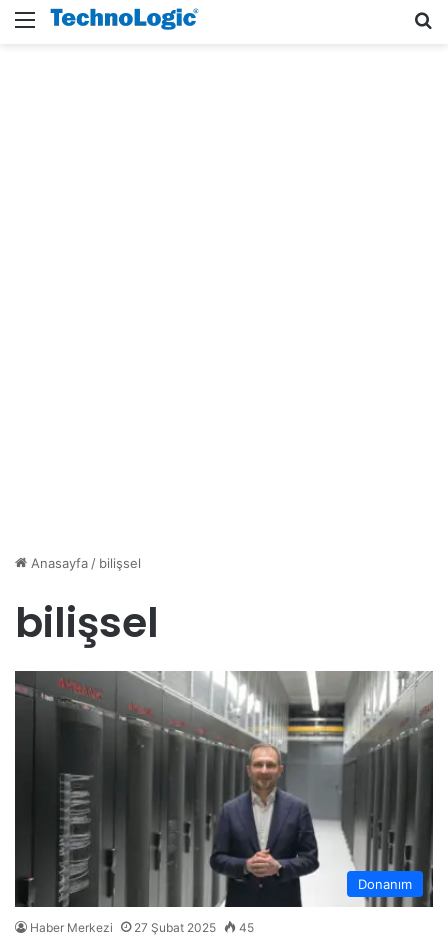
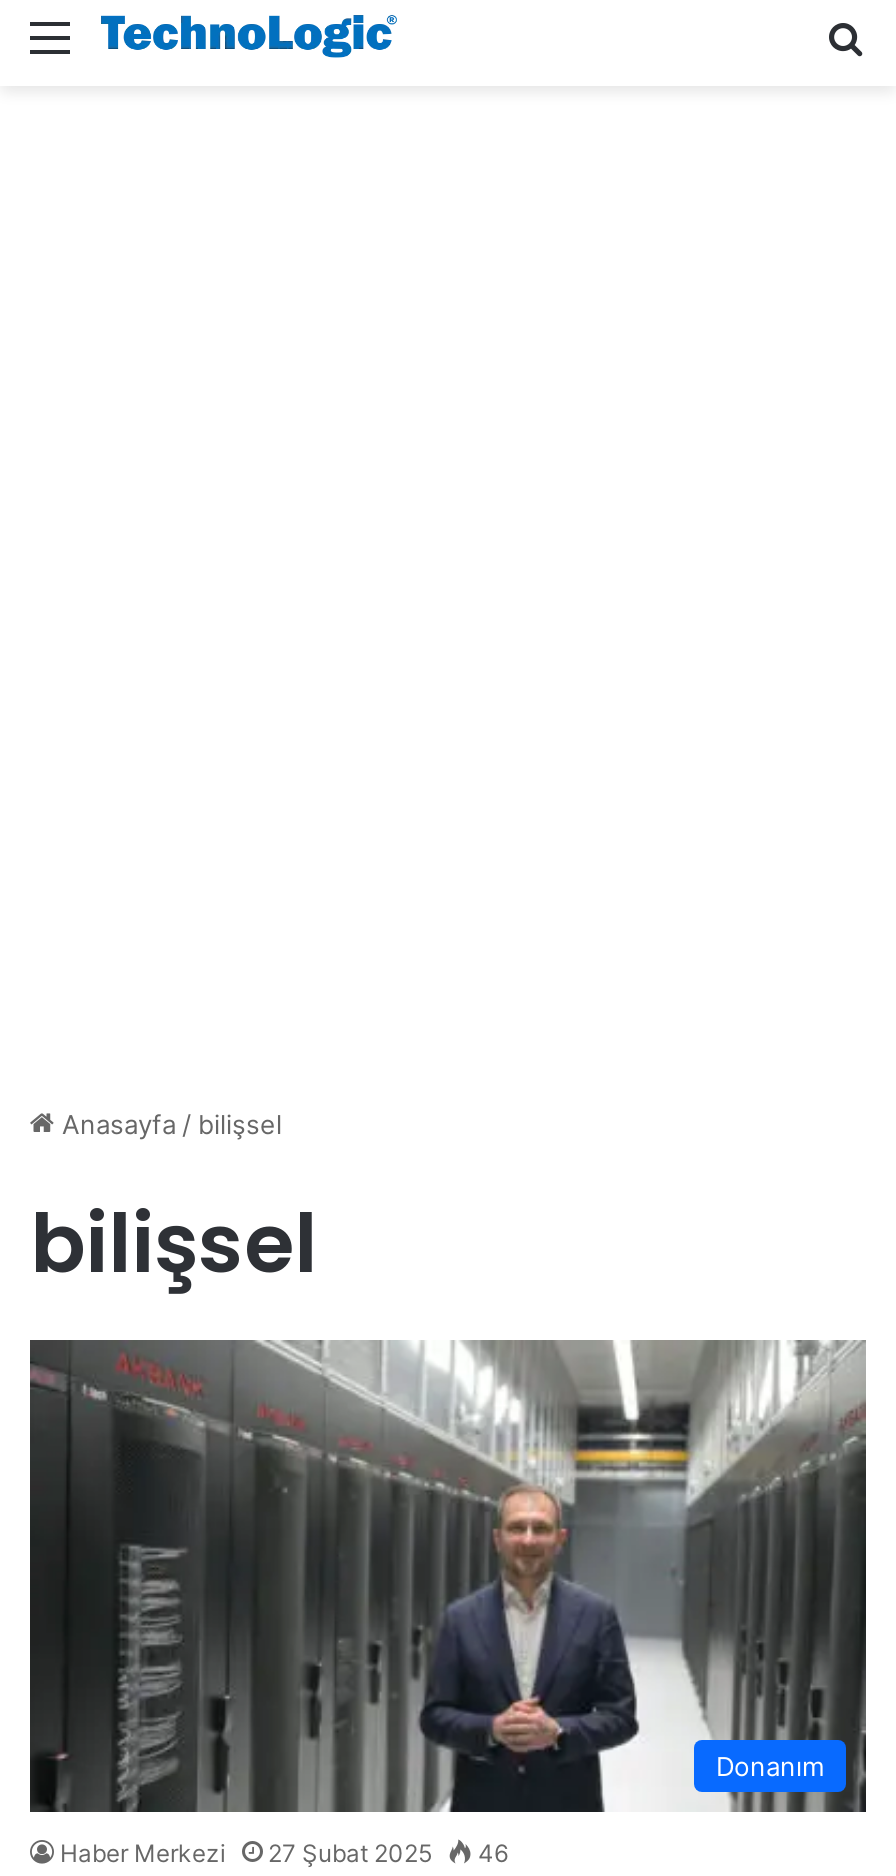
[30,920,254,935] Haber Merkezi 27 Şubat 2025 45 -> [60,1838,508,1868] Haber Merkezi 27 Şubat 2025 46

